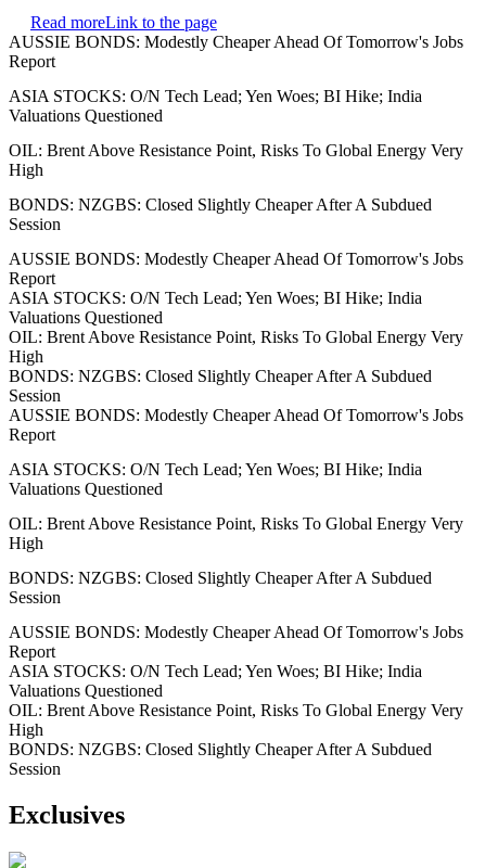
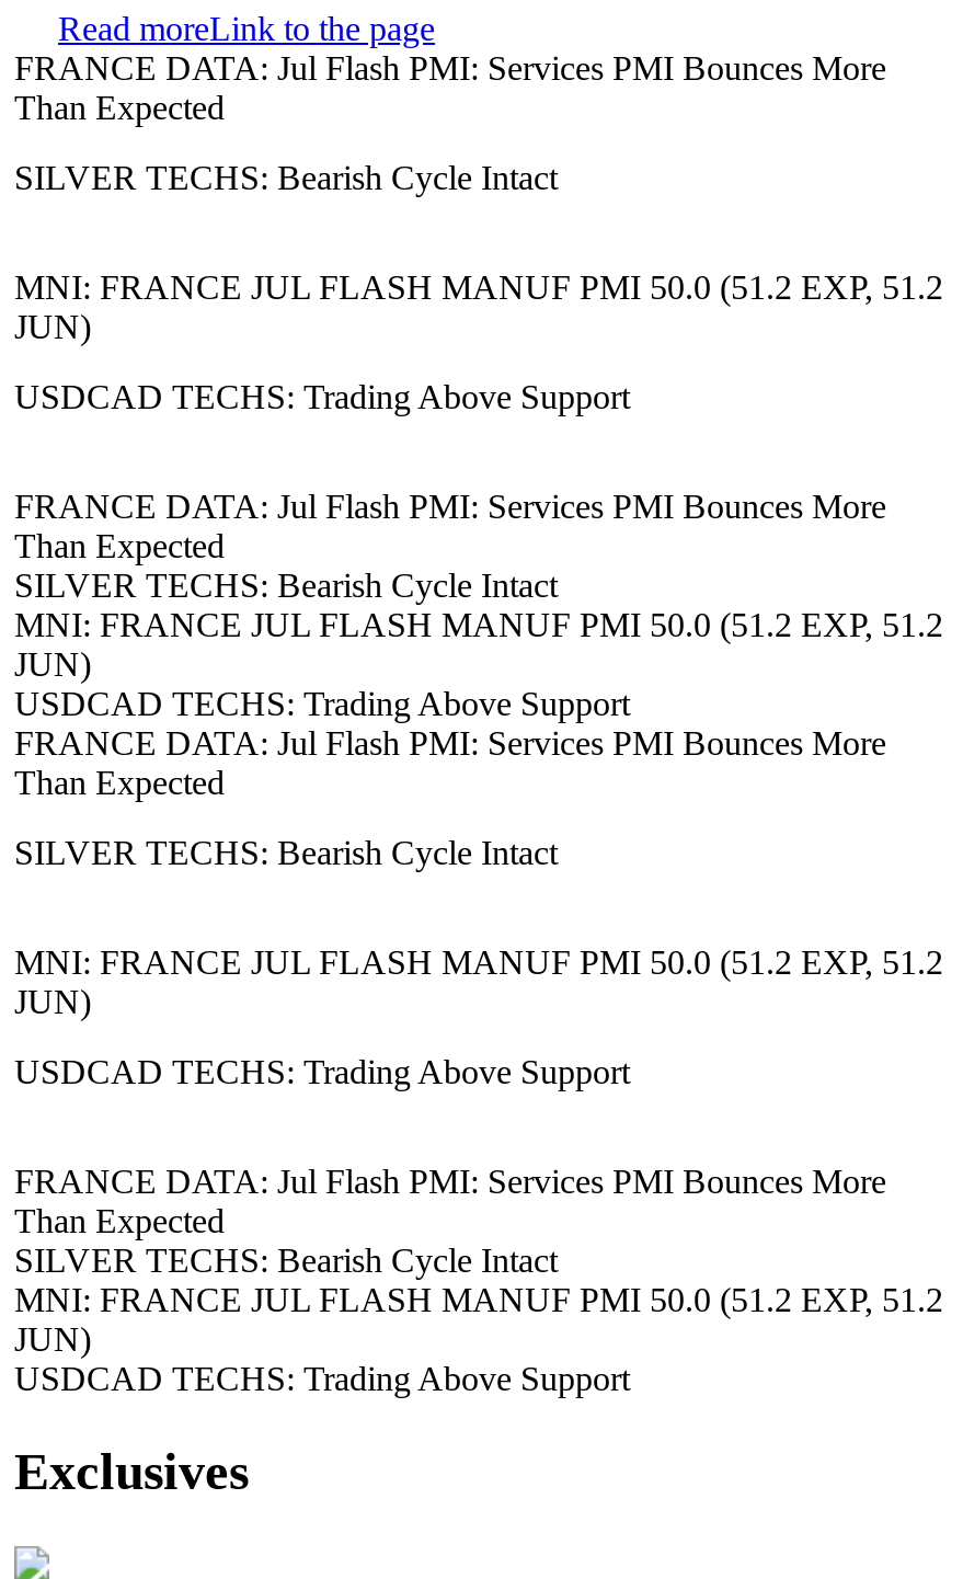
[9,33,463,71] AUSSIE BONDS: Modestly Cheaper Ahead Of Tomorrow's Jobs | Report -> [14,50,886,126] FRANCE DATA: Jul Flash PMI: Services PMI Bounces More | Than Expected
[9,87,422,125] ASIA STOCKS: O/N Tech Lead; Yen Woes; BI Hike; India | Valuations Questioned -> [14,159,558,197] SILVER TECHS: Bearish Cycle Intact
[9,141,463,179] OIL: Brent Above Resistance Point, Risks To Global Energy Very | High -> [14,269,943,346] MNI: FRANCE JUL FLASH MANUF PMI 50.0 (51.2 EXP, 51.2 | JUN)
[9,196,432,233] BONDS: NZGBS: Closed Slightly Cheaper After A Subdued | Session -> [14,378,630,416] USDCAD TECHS: Trading Above Support
[9,250,463,444] AUSSIE BONDS: Modestly Cheaper Ahead Of Tomorrow's Jobs | Report | ASIA STOCKS: O/N Tech Lead; Yen Woes; BI Hike; India | Valuations Questioned | OIL: Brent Above Resistance Point, Risks To Global Energy Very | High | BONDS: NZGBS: Closed Slightly Cheaper After A Subdued | Session | AUSSIE BONDS: Modestly Cheaper Ahead Of Tomorrow's Jobs | Report -> [14,488,943,801] FRANCE DATA: Jul Flash PMI: Services PMI Bounces More | Than Expected | SILVER TECHS: Bearish Cycle Intact | MNI: FRANCE JUL FLASH MANUF PMI 50.0 (51.2 EXP, 51.2 | JUN) | USDCAD TECHS: Trading Above Support | FRANCE DATA: Jul Flash PMI: Services PMI Bounces More | Than Expected
[9,460,422,498] ASIA STOCKS: O/N Tech Lead; Yen Woes; BI Hike; India | Valuations Questioned -> [14,834,558,872] SILVER TECHS: Bearish Cycle Intact
[9,515,463,552] OIL: Brent Above Resistance Point, Risks To Global Energy Very | High -> [14,944,943,1021] MNI: FRANCE JUL FLASH MANUF PMI 50.0 (51.2 EXP, 51.2 | JUN)
[9,569,432,607] BONDS: NZGBS: Closed Slightly Cheaper After A Subdued | Session -> [14,1053,630,1091] USDCAD TECHS: Trading Above Support
[9,623,463,778] AUSSIE BONDS: Modestly Cheaper Ahead Of Tomorrow's Jobs | Report | ASIA STOCKS: O/N Tech Lead; Yen Woes; BI Hike; India | Valuations Questioned | OIL: Brent Above Resistance Point, Risks To Global Energy Very | High | BONDS: NZGBS: Closed Slightly Cheaper After A Subdued | Session -> [14,1163,943,1398] FRANCE DATA: Jul Flash PMI: Services PMI Bounces More | Than Expected | SILVER TECHS: Bearish Cycle Intact | MNI: FRANCE JUL FLASH MANUF PMI 50.0 (51.2 EXP, 51.2 | JUN) | USDCAD TECHS: Trading Above Support

